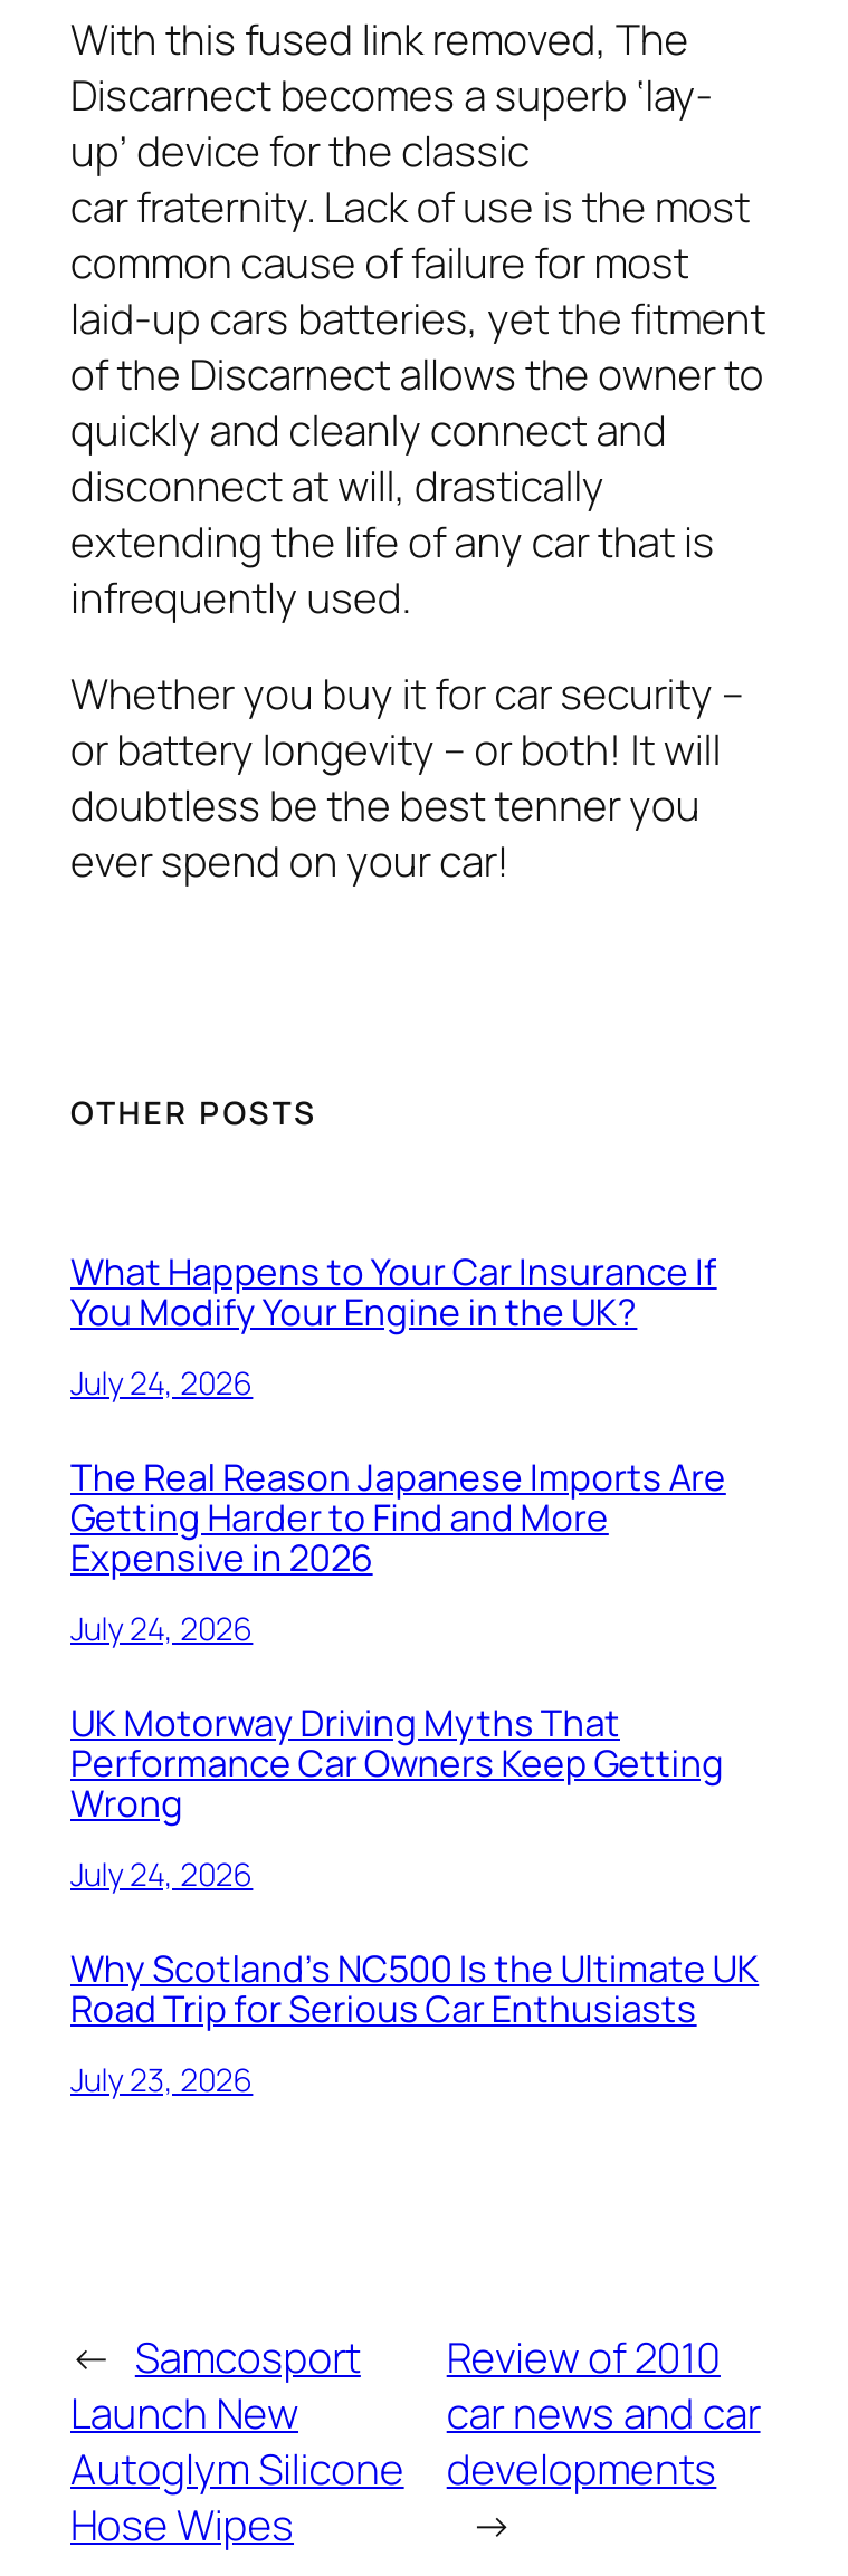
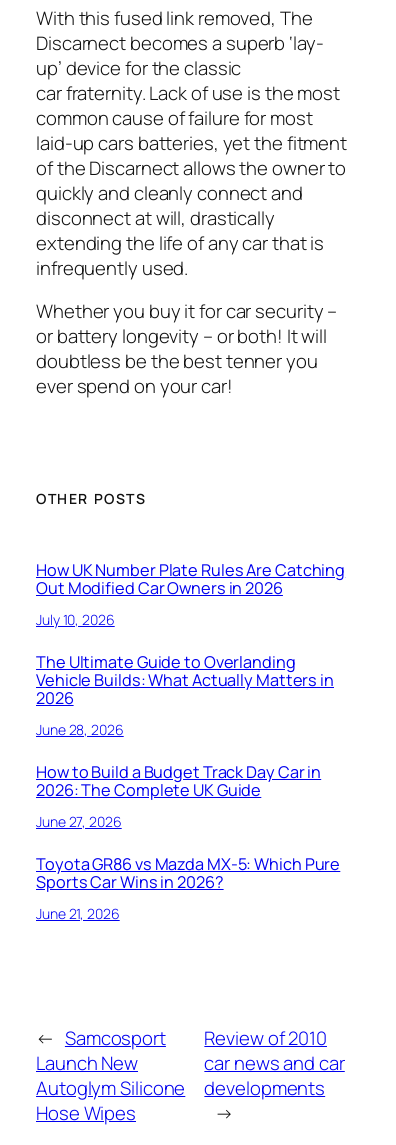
[70,1247,717,1337] What Happens to Your Car Insurance If | You Modify Your Engine in the UK? -> [36,559,345,599] How UK Number Plate Rules Are Catching | Out Modified Car Owners in 2026
[70,1362,253,1405] July 24, 2026 -> [36,610,115,629] July 10, 2026
[70,1453,726,1582] The Real Reason Japanese Imports Are | Getting Harder to Find and More | Expensive in 2026 -> [36,651,334,709] The Ultimate Guide to Overlanding | Vehicle Builds: What Actually Matters in | 2026
[70,1608,253,1650] July 24, 2026 -> [36,720,124,739] June 28, 2026
[70,1698,724,1828] UK Motorway Driving Myths That | Performance Car Owners Keep Getting | Wrong -> [36,761,321,801] How to Build a Budget Track Day Car in | 2026: The Complete UK Guide
[70,1853,253,1896] July 24, 2026 -> [36,812,122,831] June 27, 2026
[70,1944,759,2033] Why Scotland’s NC500 Is the Ultimate UK | Road Trip for Serious Car Enthusiasts -> [36,853,340,893] Toyota GR86 vs Mazda MX-5: Which Pure | Sports Car Wins in 2026?
[70,2059,253,2101] July 23, 2026 -> [36,904,120,923] June 21, 2026

